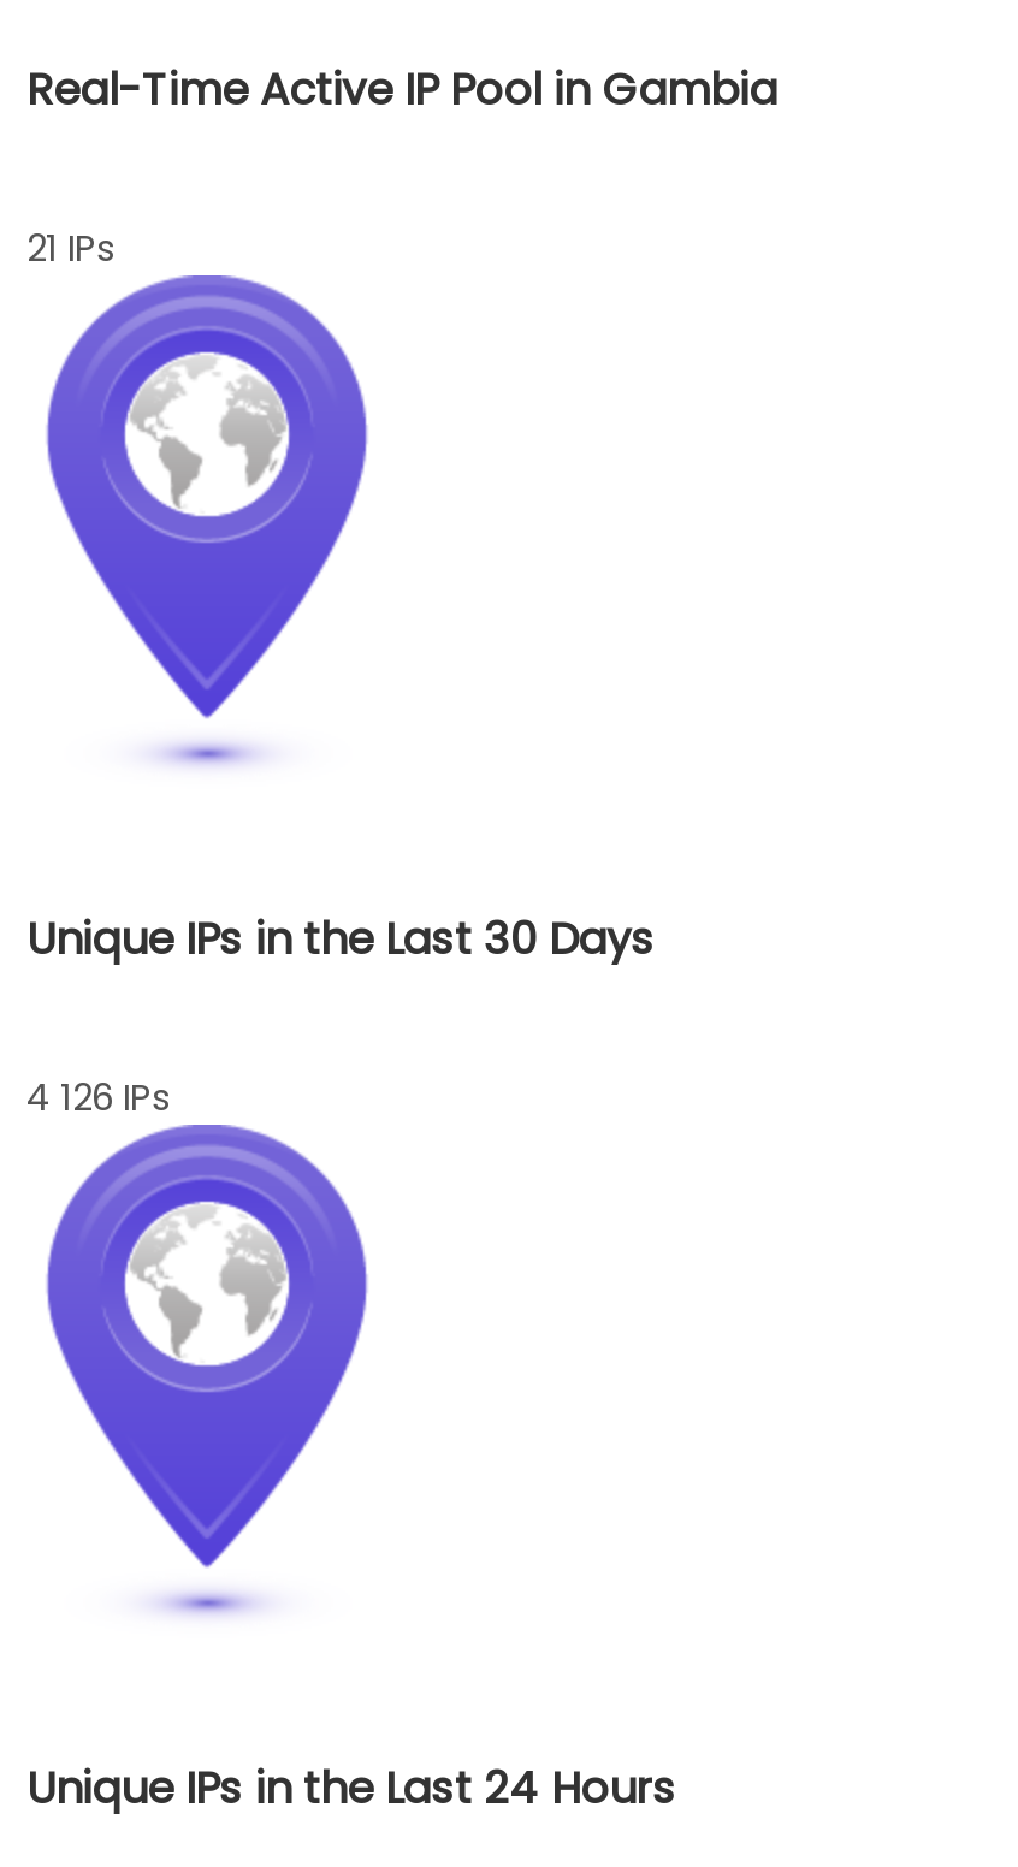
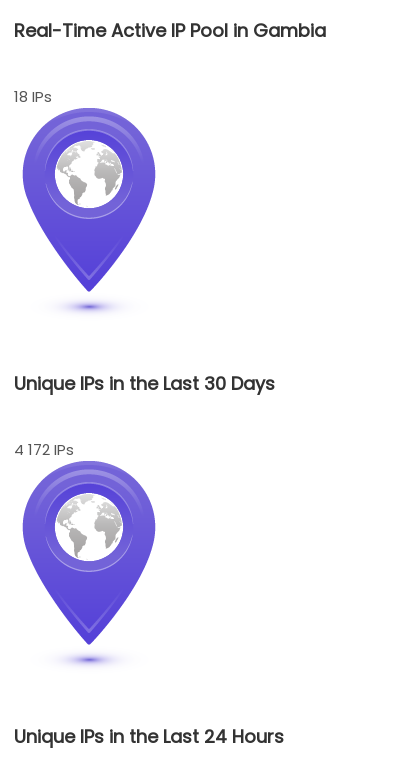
[26,223,116,274] 21 IPs -> [14,86,52,107] 18 IPs
[26,1072,171,1123] 4 126 IPs -> [14,439,74,460] 4 172 IPs

